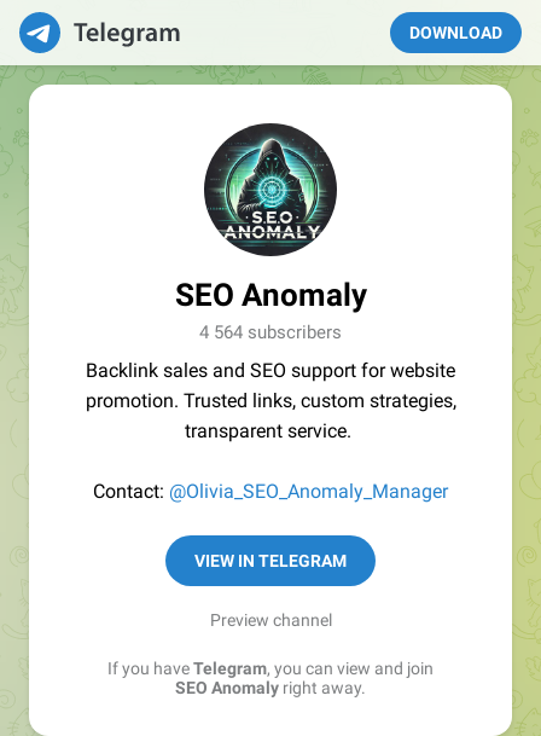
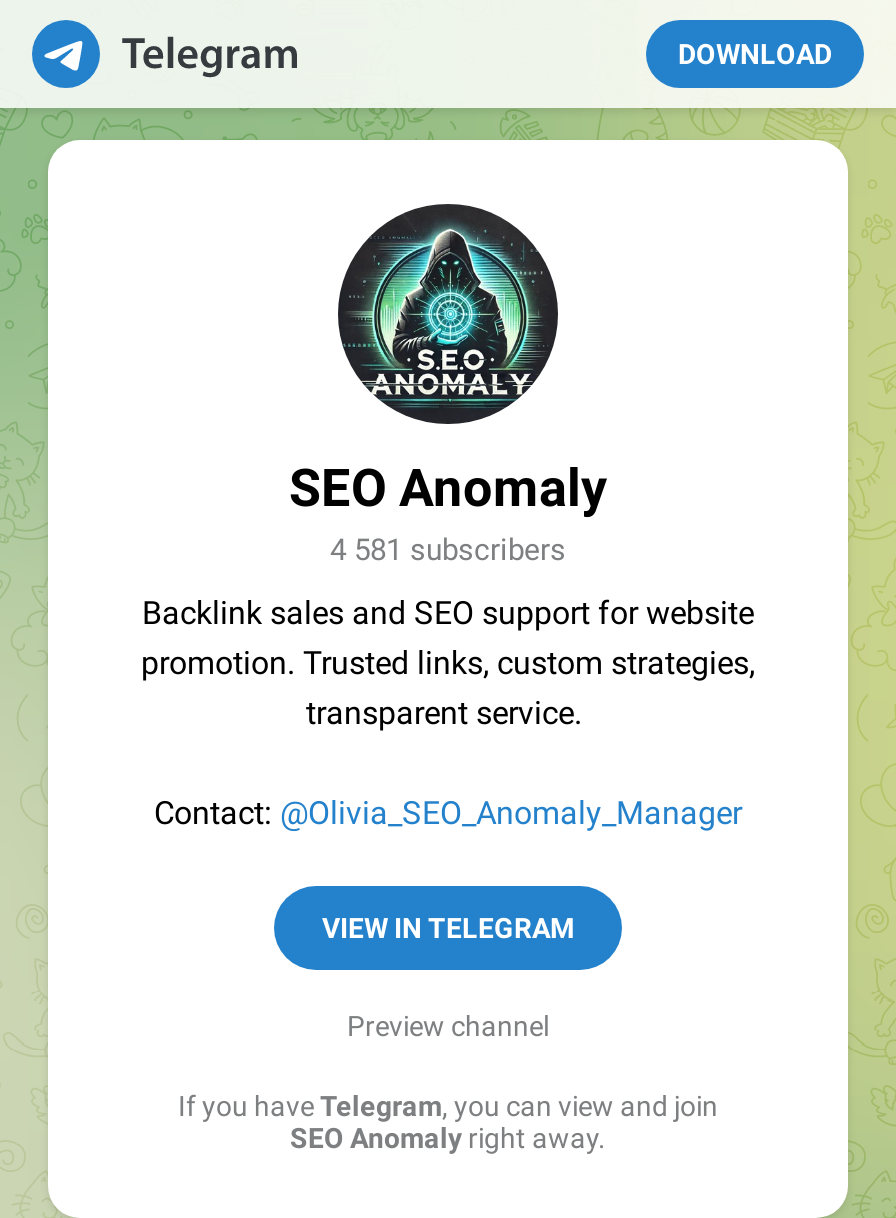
[199,321,342,343] 4 564 subscribers -> [330,532,566,568] 4 581 subscribers

